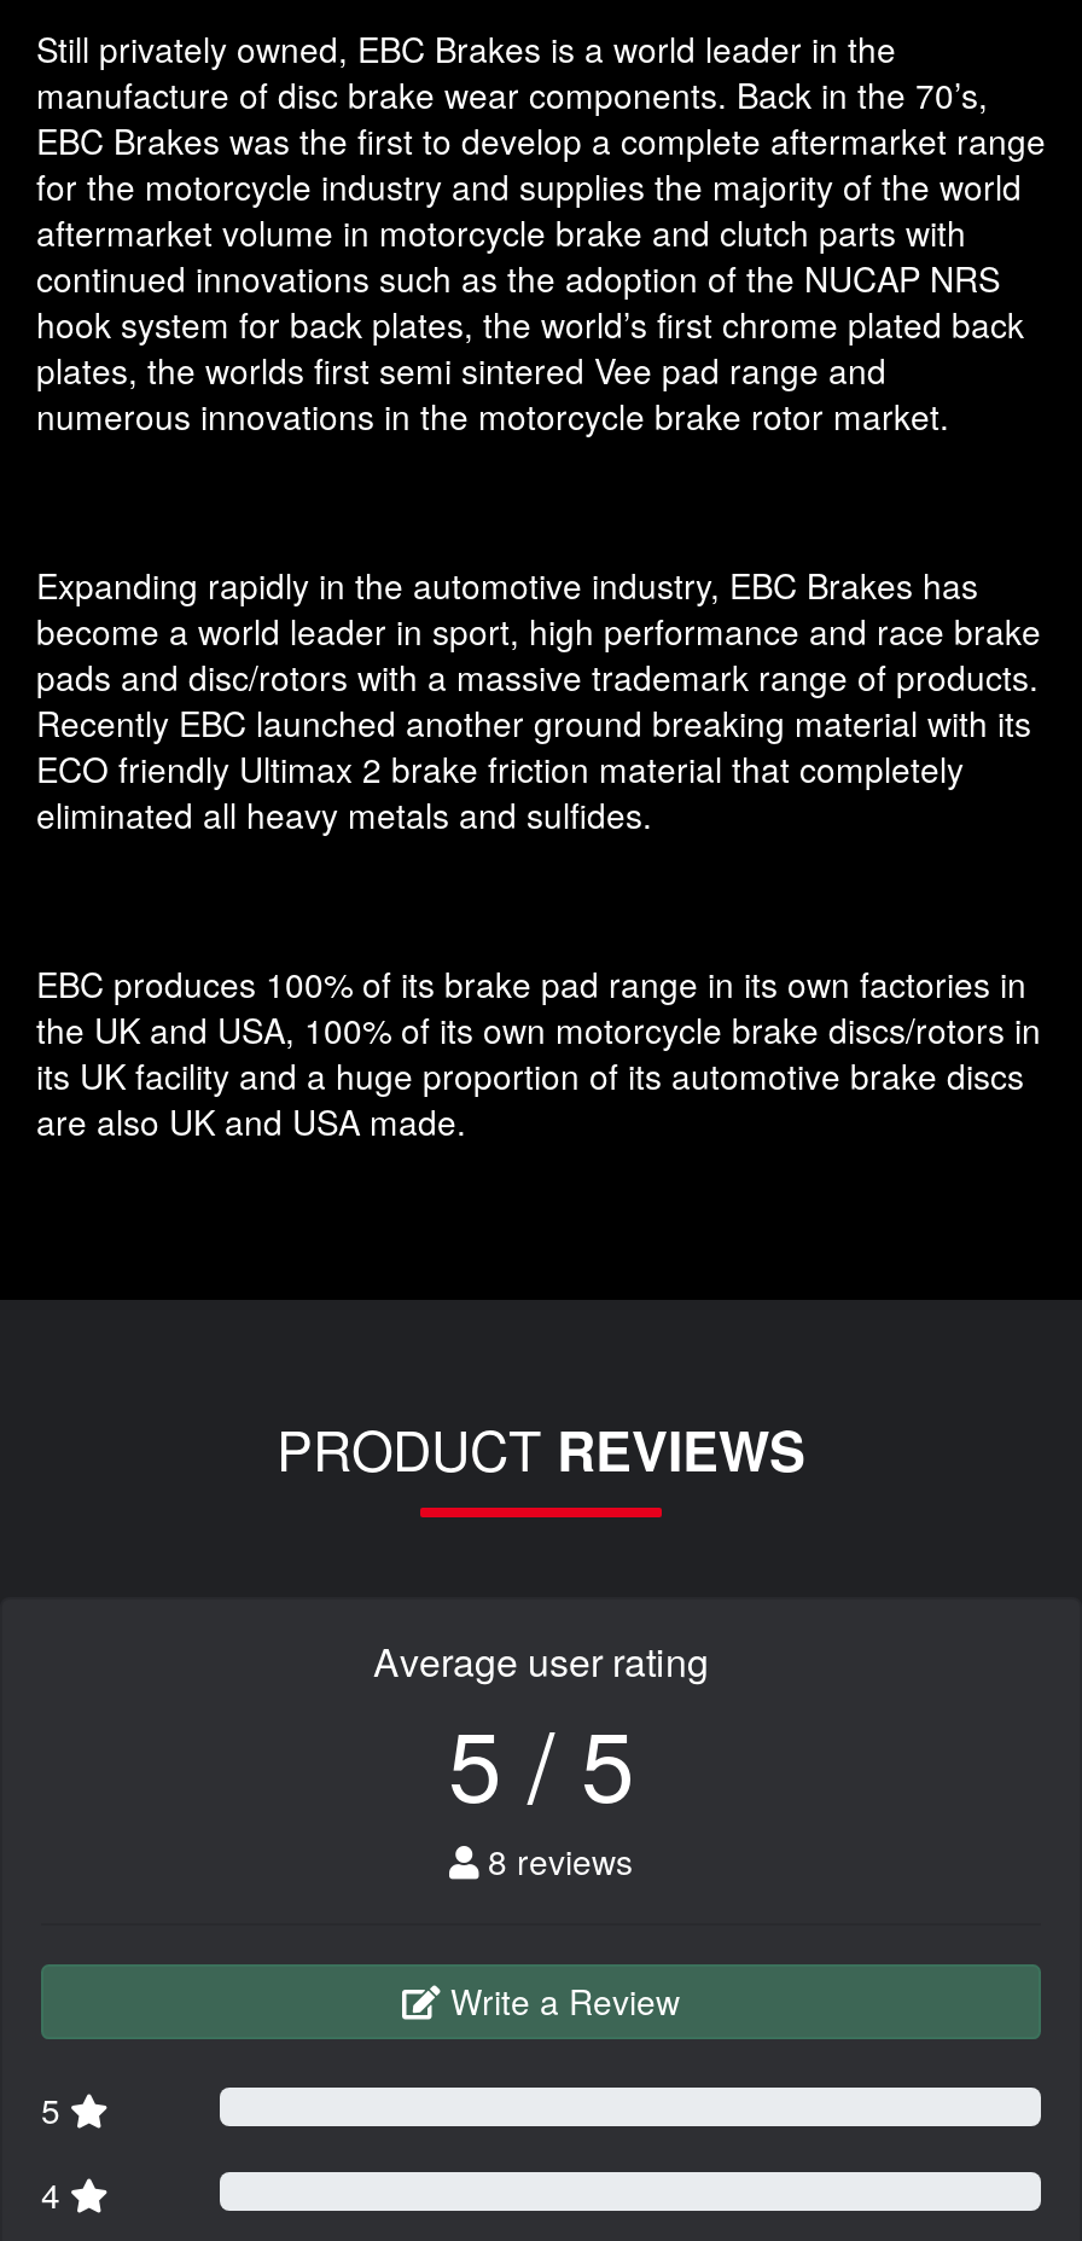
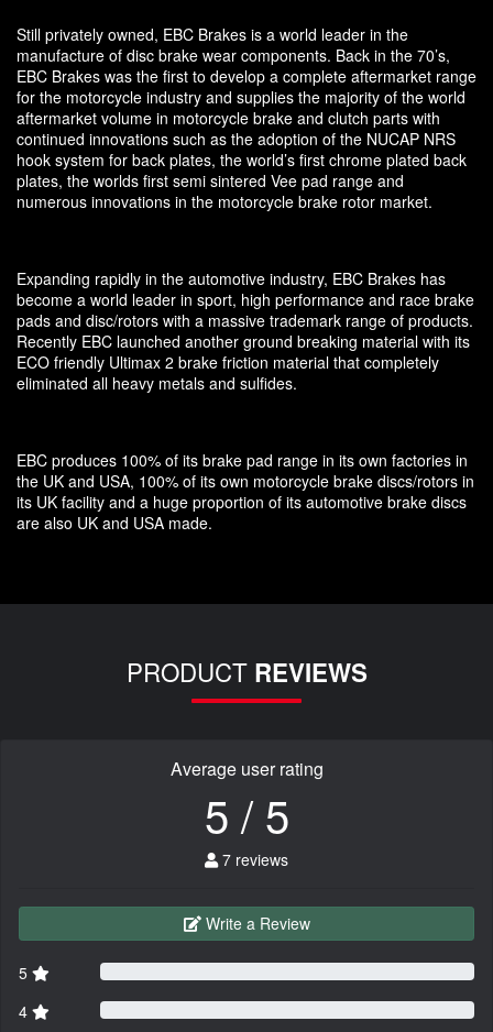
[478,1836,633,1884] 8 reviews -> [218,848,288,870] 7 reviews

